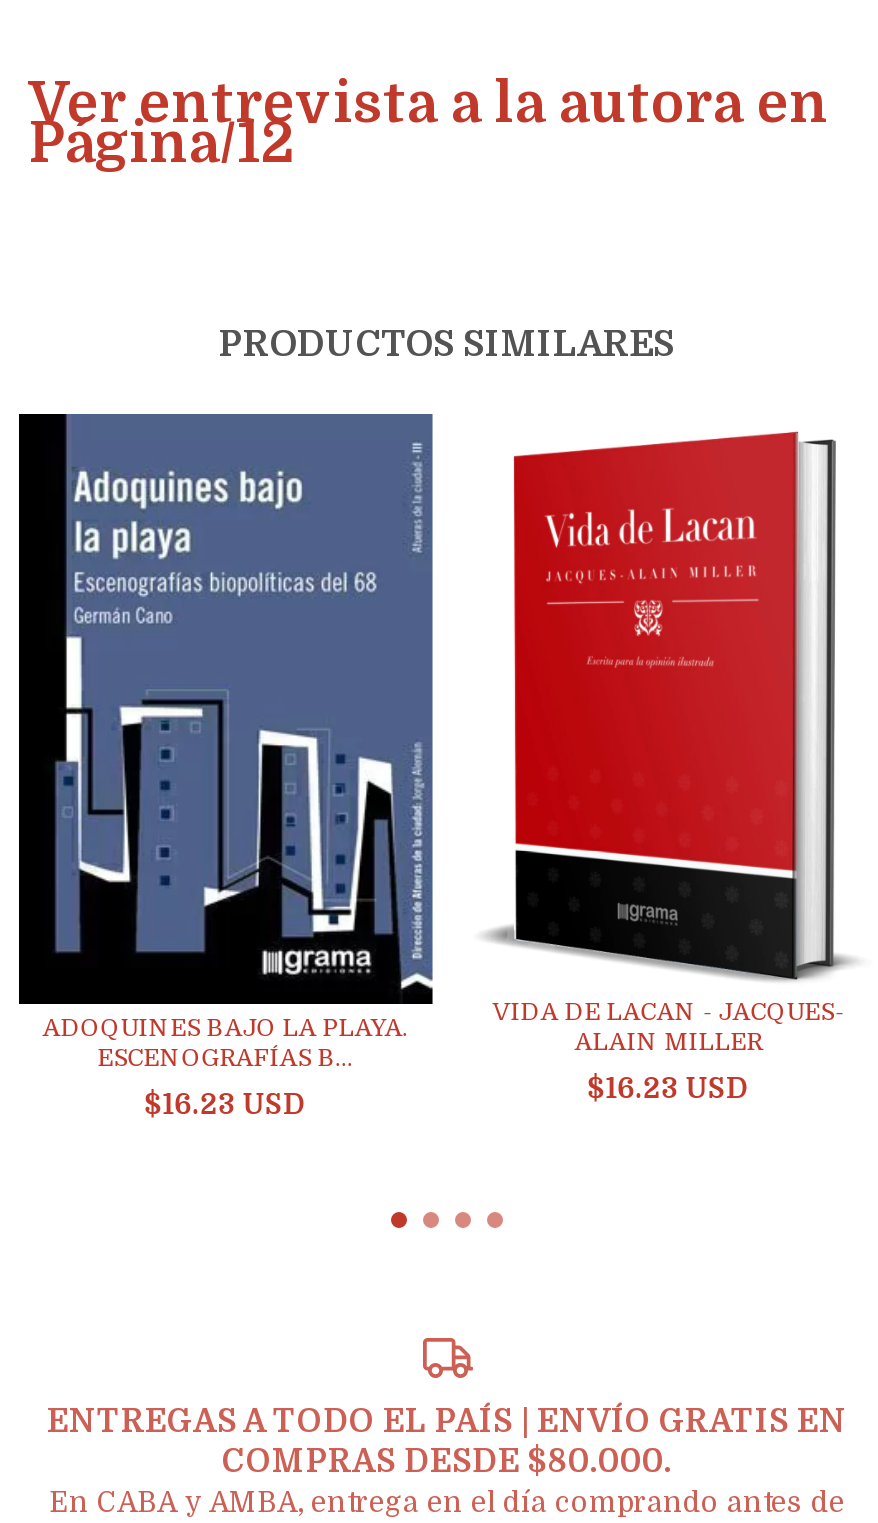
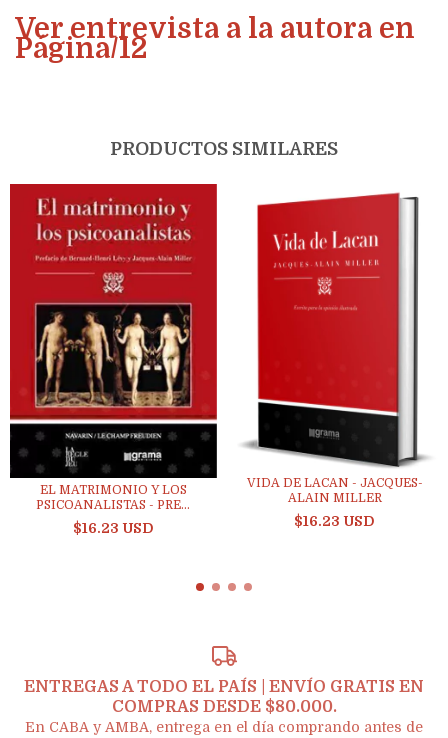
[17,412,435,1072] [image] | ADOQUINES BAJO LA PLAYA. | ESCENOGRAFÍAS B... -> [9,183,218,511] [image] | EL MATRIMONIO Y LOS | PSICOANALISTAS - PRE...

